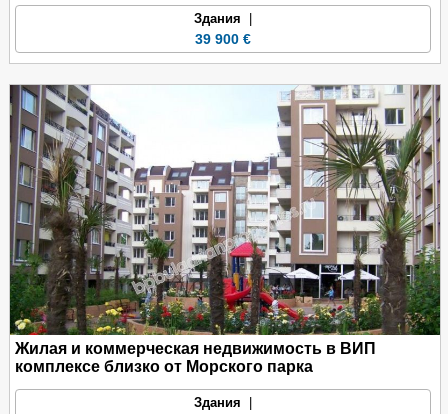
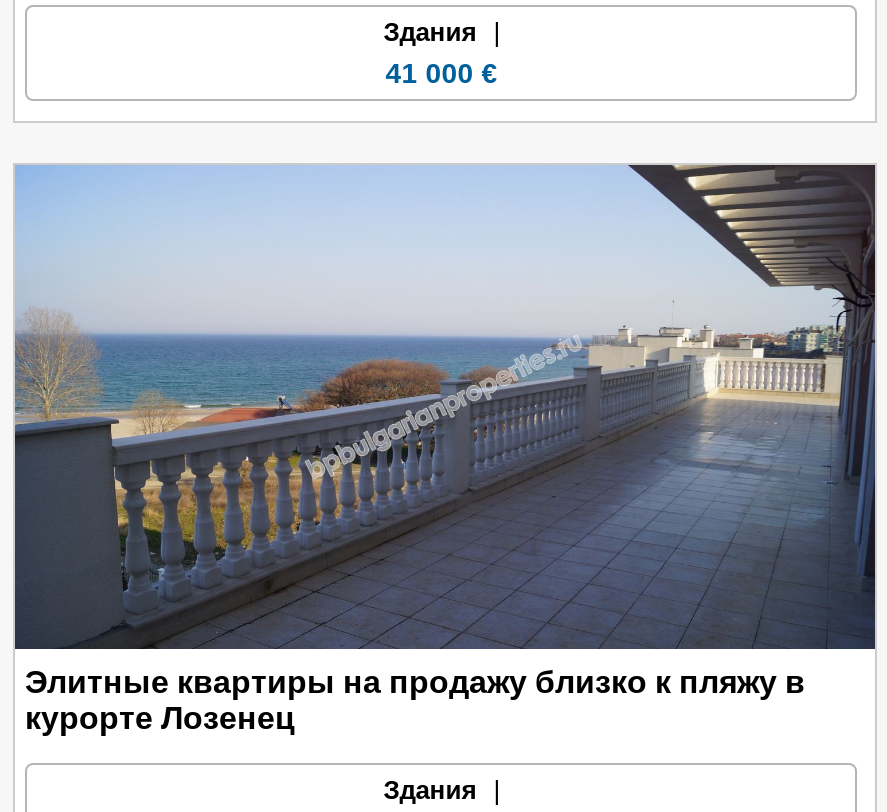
[195,31,251,47] 39 900 € -> [385,56,497,88] 41 000 €
[9,84,441,375] [image] | Жилая и коммерческая недвижимость в ВИП | комплексе близко от Морского парка -> [13,162,877,734] [image] | Элитные квартиры на продажу близко к пляжу в | курорте Лозенец

